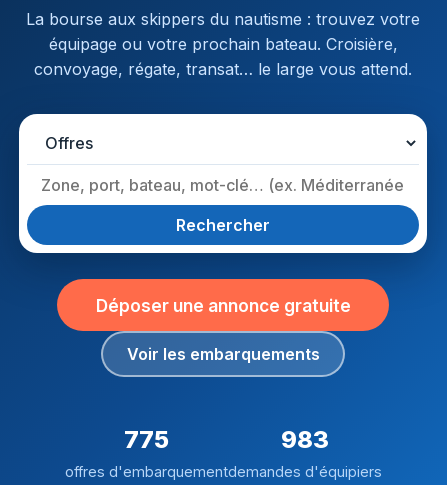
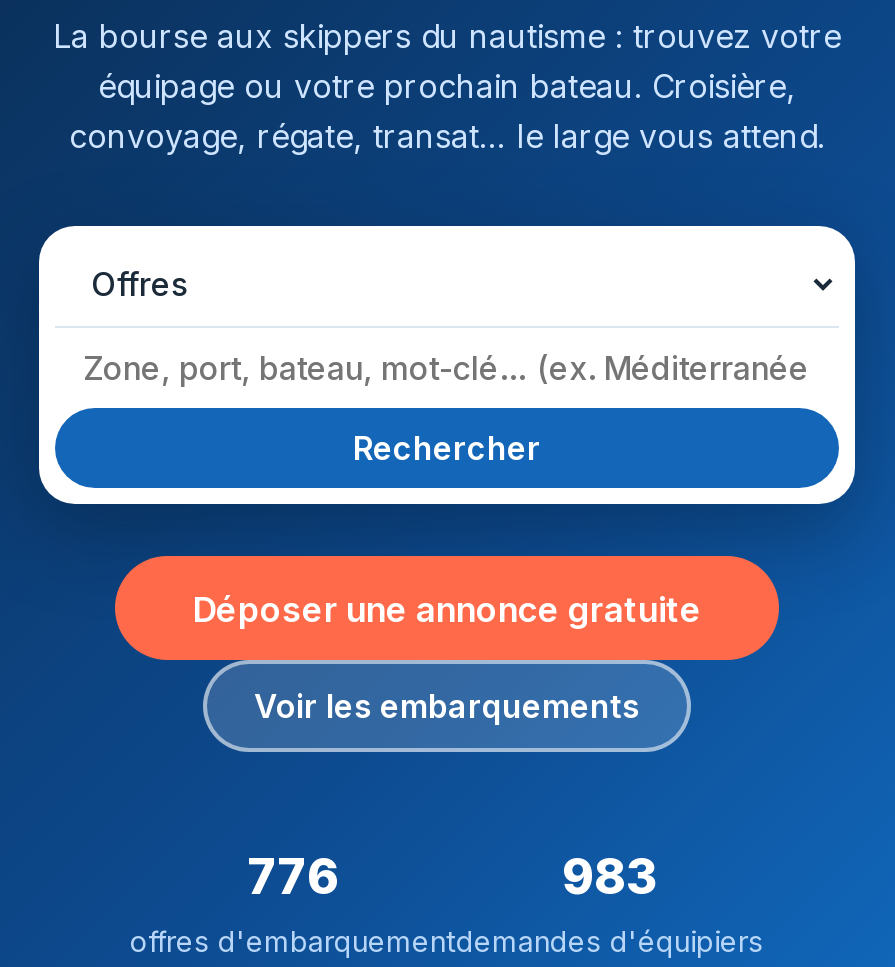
[123,425,168,454] 775 -> [247,848,339,906] 776

